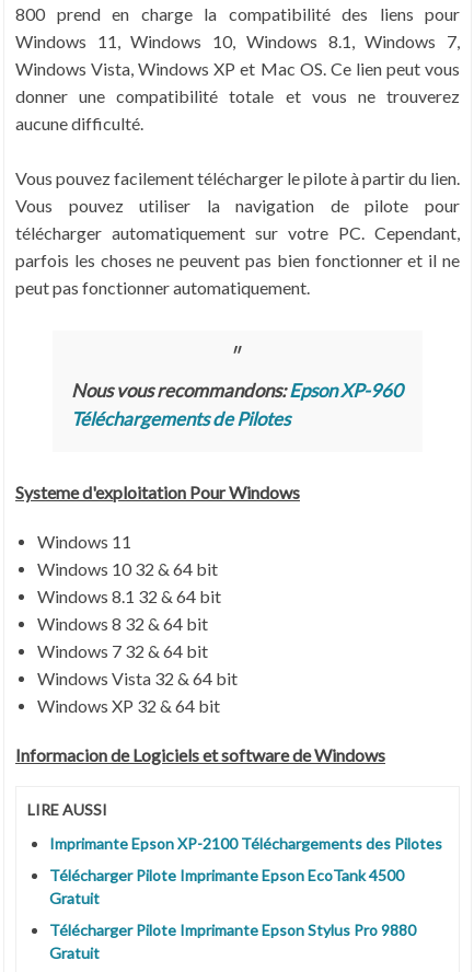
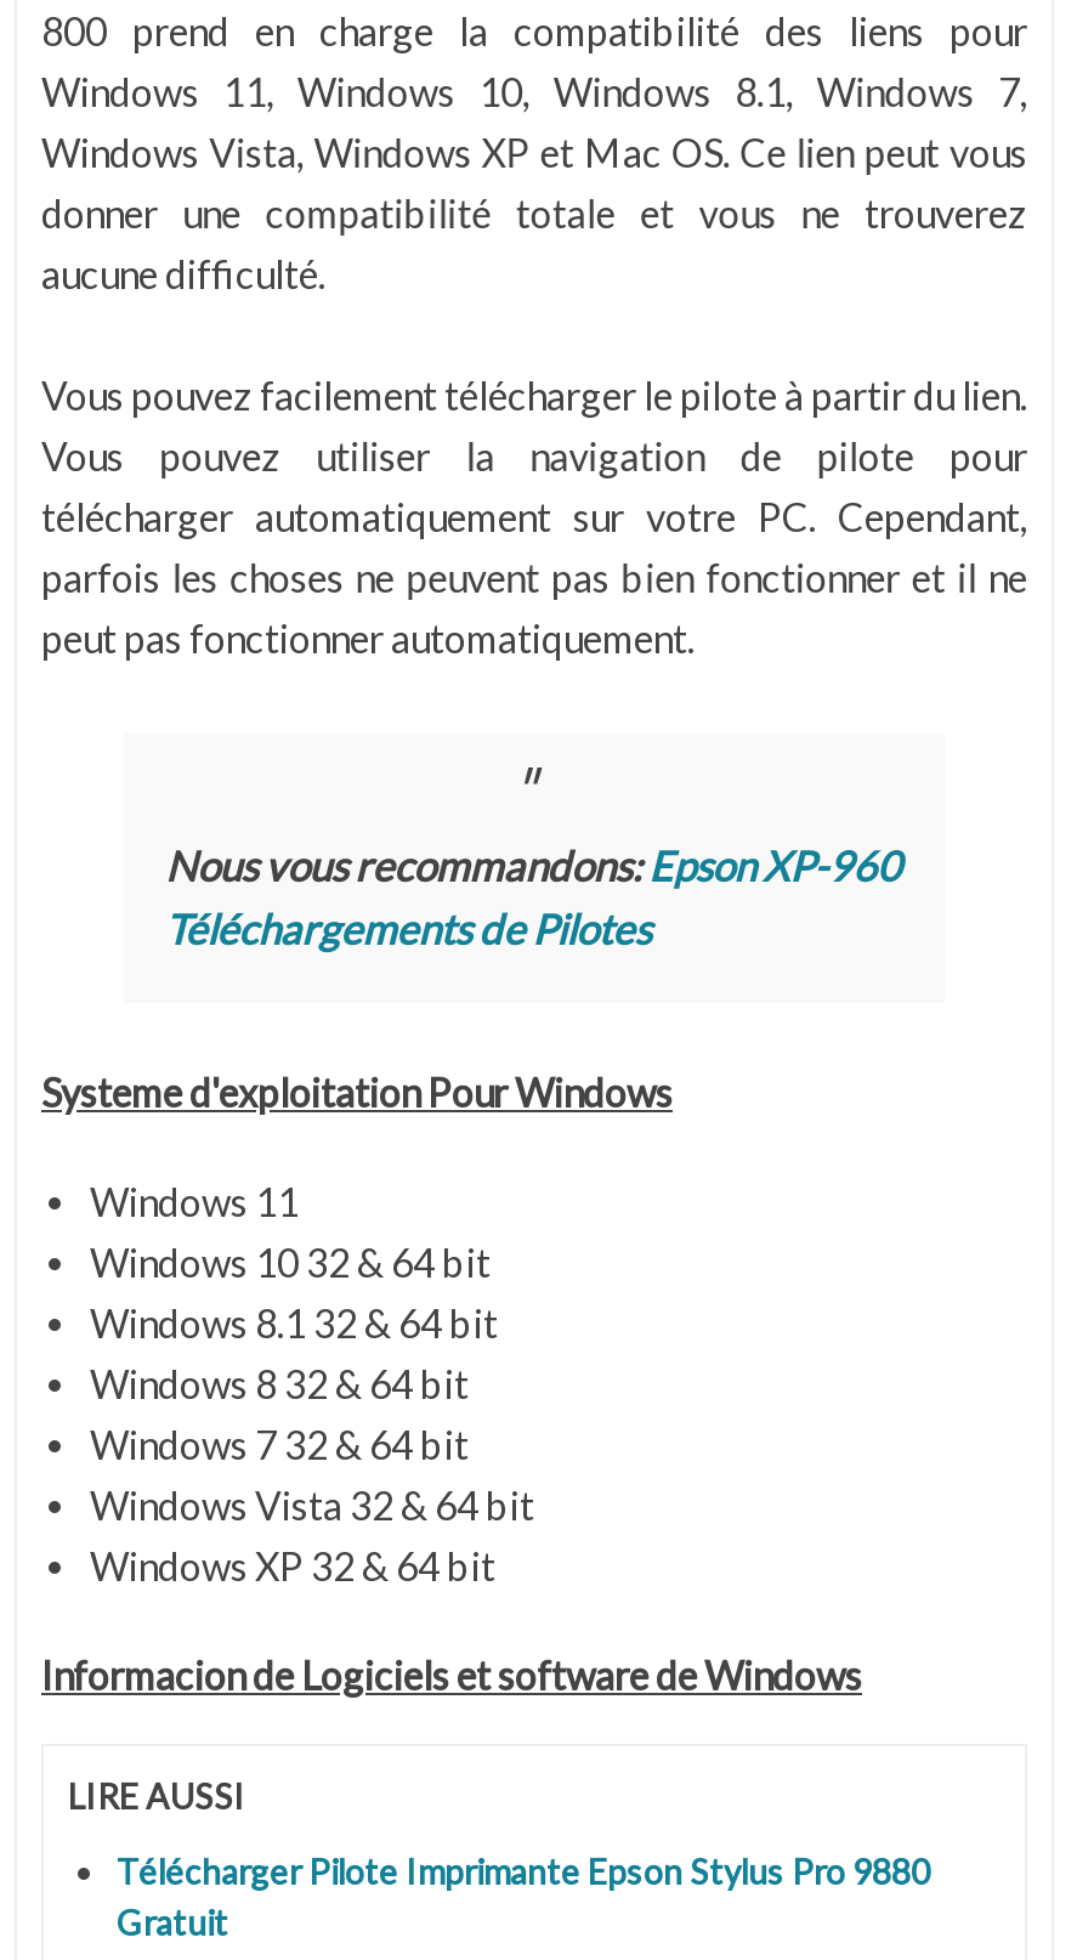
[49,834,442,907] Imprimante Epson XP-2100 Téléchargements des Pilotes | Télécharger Pilote Imprimante Epson EcoTank 4500 | Gratuit -> none

